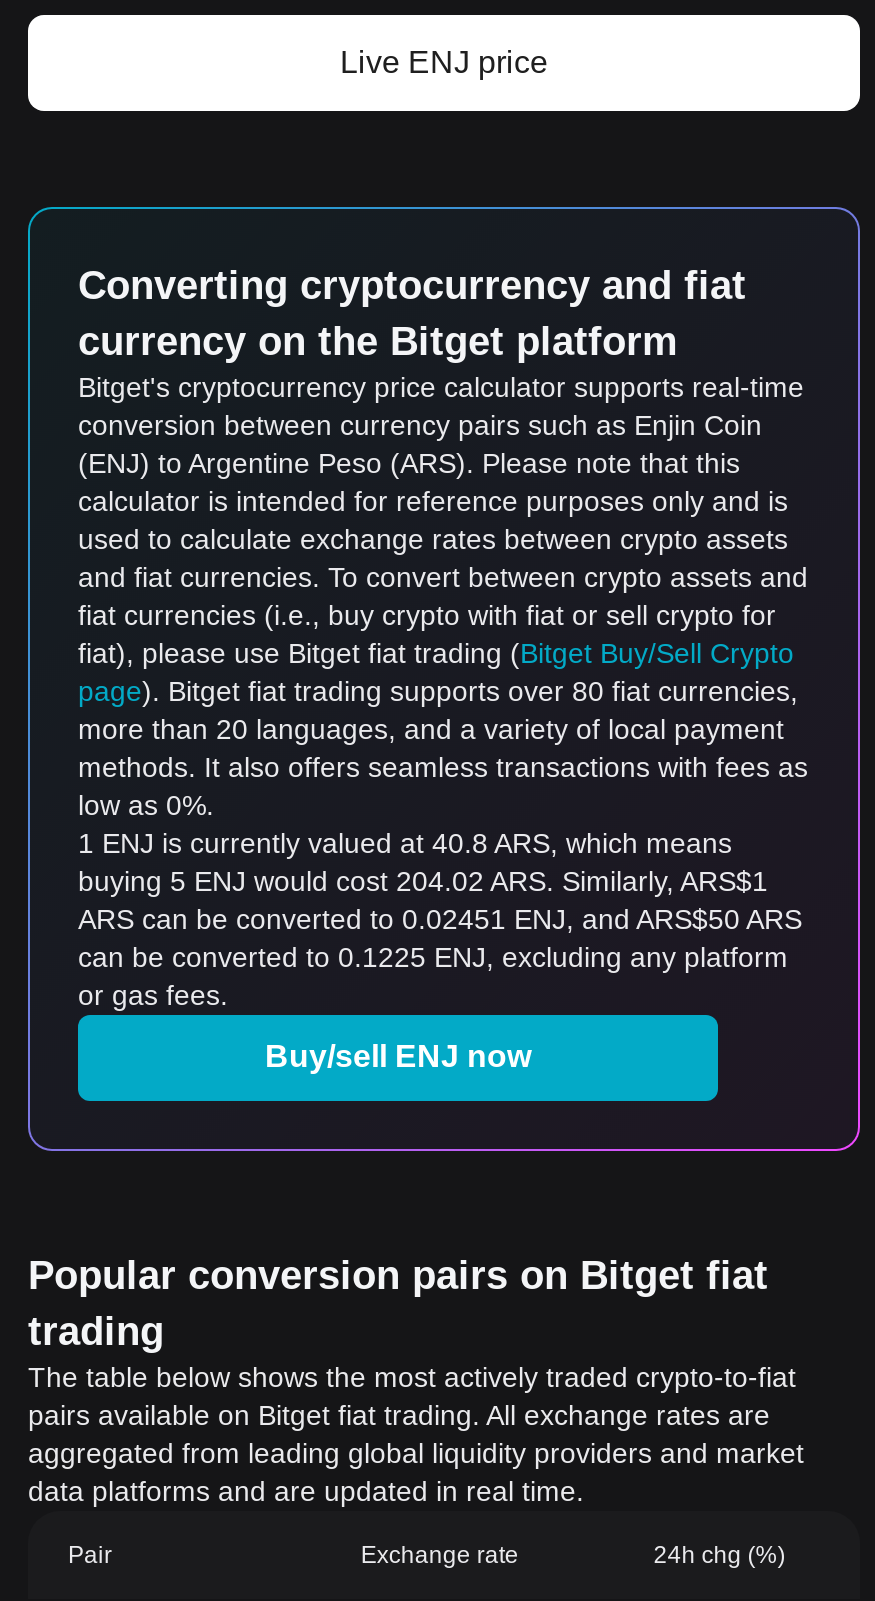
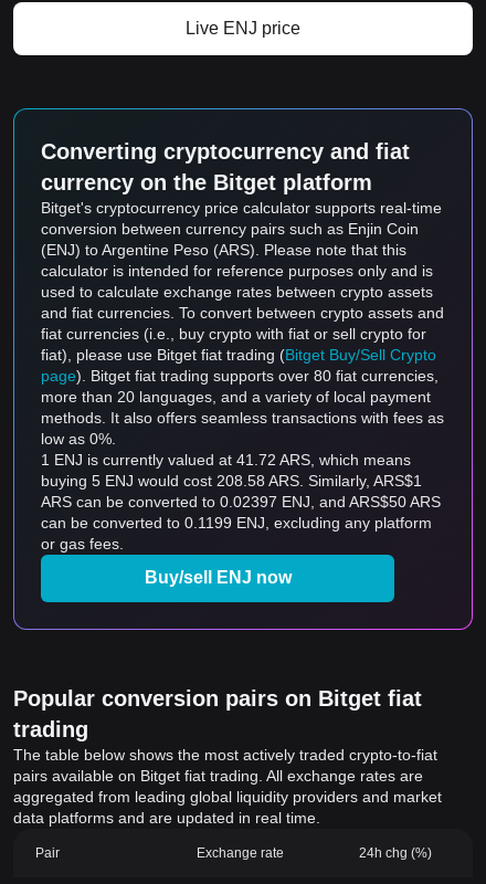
[78,827,732,859] 1 ENJ is currently valued at 40.8 ARS, which means -> [41,451,411,469] 1 ENJ is currently valued at 41.72 ARS, which means
[78,865,768,897] buying 5 ENJ would cost 204.02 ARS. Similarly, ARS$1 -> [41,472,422,490] buying 5 ENJ would cost 208.58 ARS. Similarly, ARS$1
[78,903,802,935] ARS can be converted to 0.02451 ENJ, and ARS$50 ARS -> [41,493,441,511] ARS can be converted to 0.02397 ENJ, and ARS$50 ARS
[78,941,788,973] can be converted to 0.1225 ENJ, excluding any platform -> [41,514,432,532] can be converted to 0.1199 ENJ, excluding any platform

